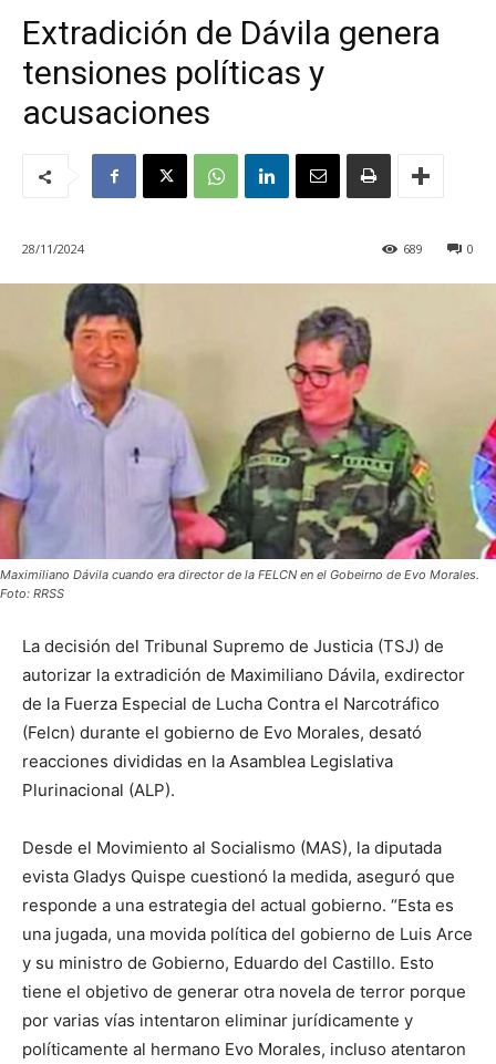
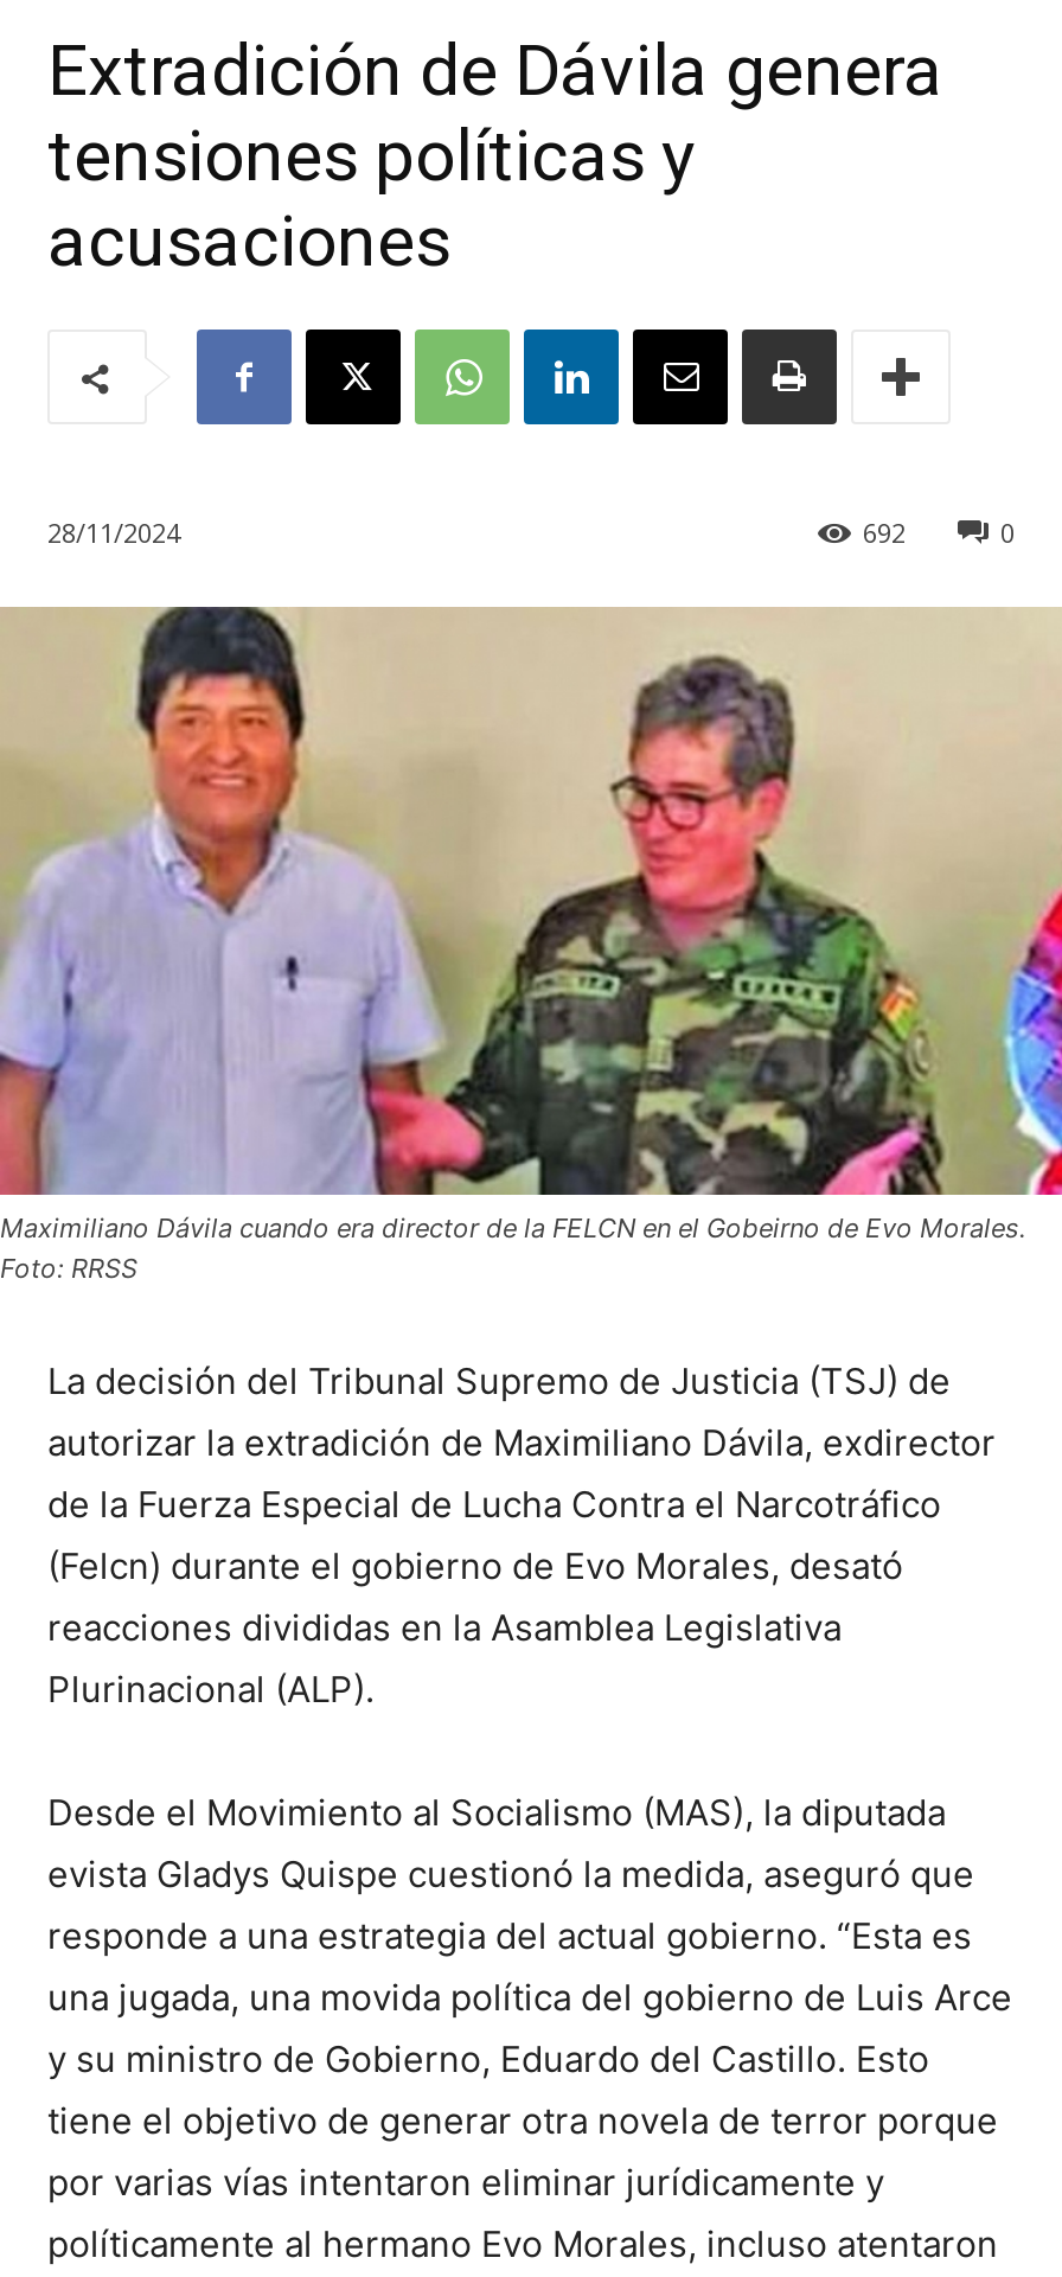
[403,240,423,257] 689 -> [863,515,906,550] 692

